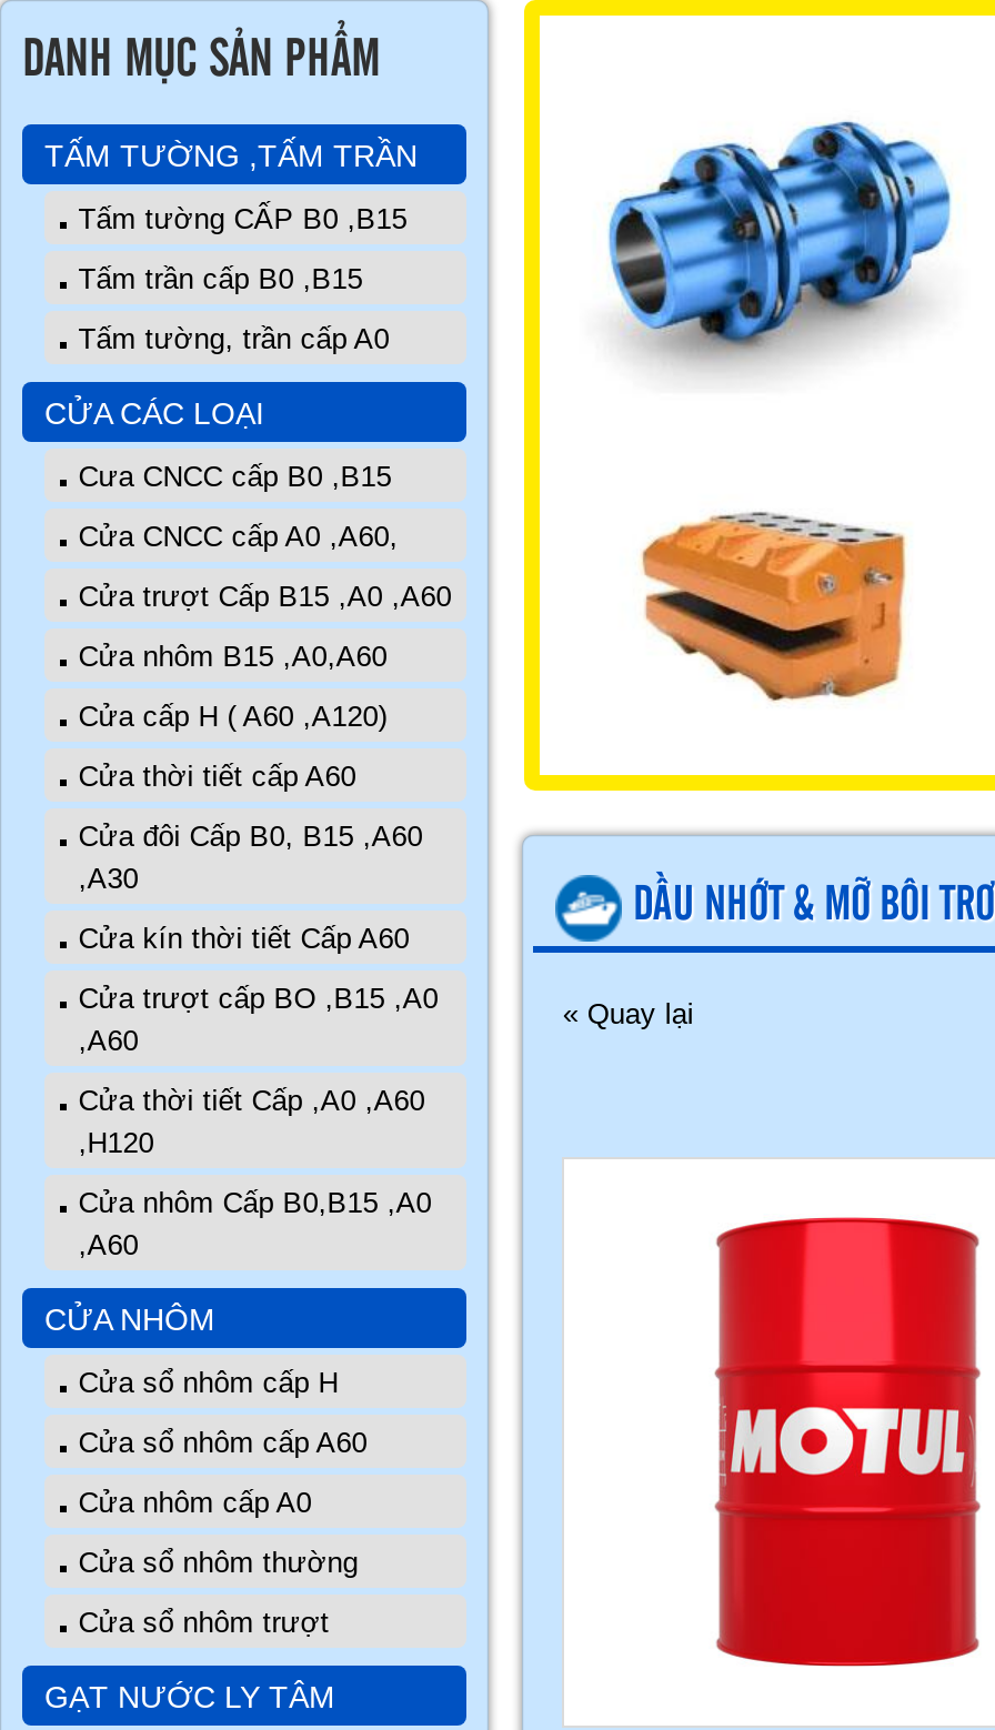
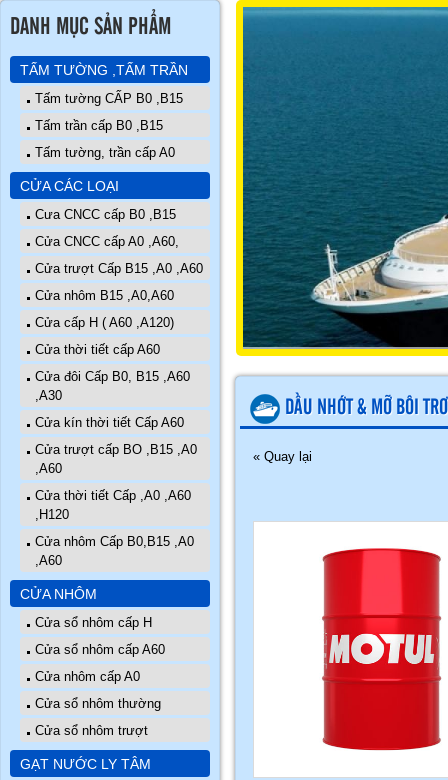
[537,13,988,777] [image] -> [242,6,445,350] [image]

